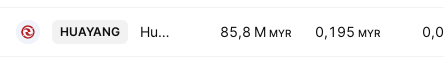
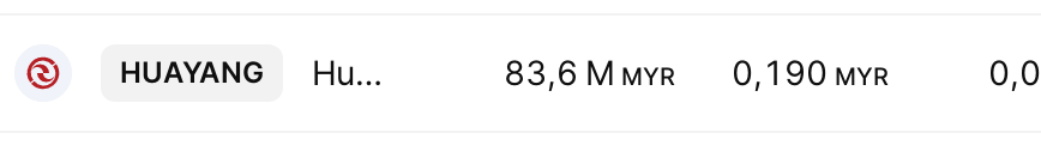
[220,23,291,40] 85,8 M MYR -> [504,52,674,92] 83,6 M MYR
[315,23,380,40] 0,195 MYR -> [732,52,887,92] 0,190 MYR

